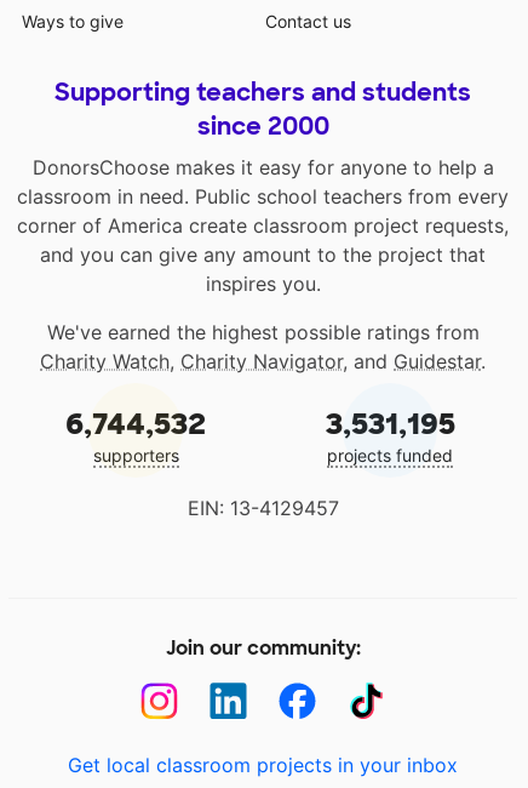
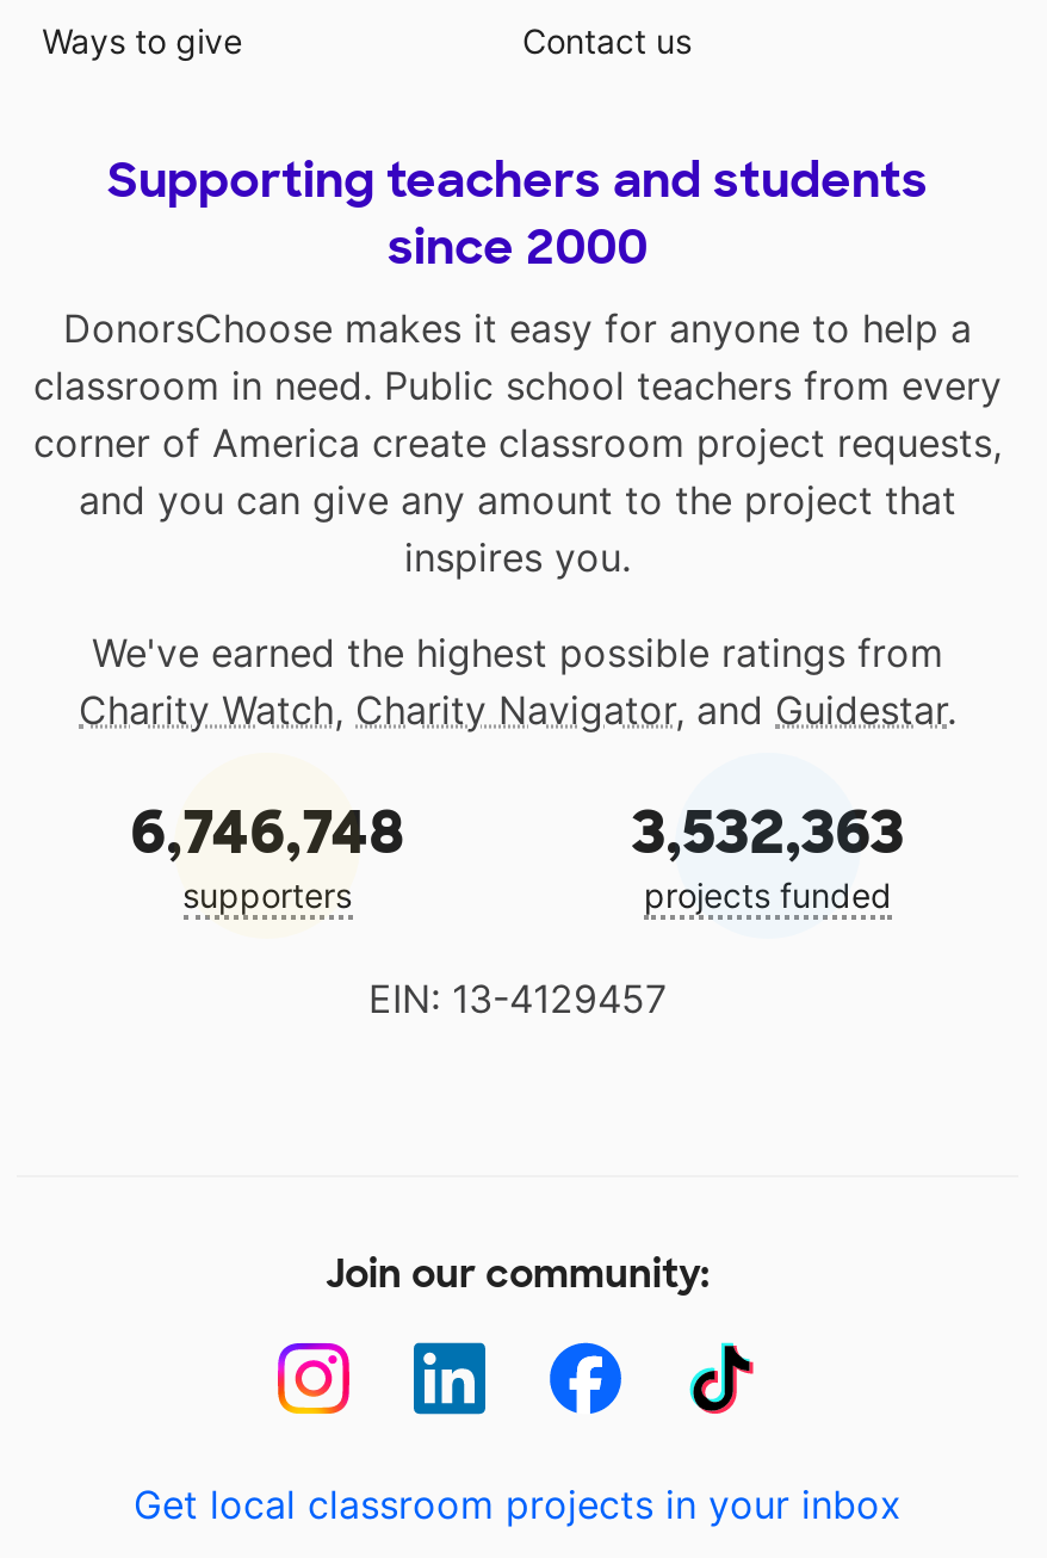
[65,404,206,442] 6,744,532 -> [130,795,404,869] 6,746,748
[325,404,455,442] 3,531,195 -> [632,795,904,869] 3,532,363

